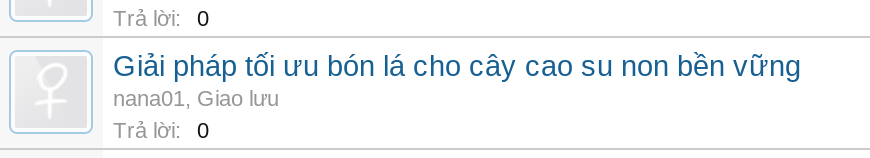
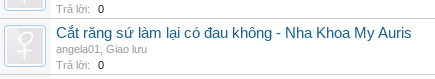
[113,50,801,110] Giải pháp tối ưu bón lá cho cây cao su non bền vững | nana01, Giao lưu -> [56,25,412,55] Cắt răng sứ làm lại có đau không - Nha Khoa My Auris | angela01, Giao lưu

